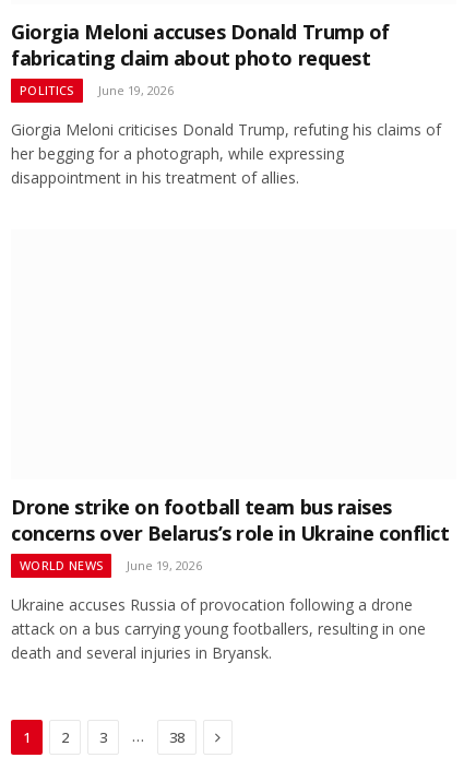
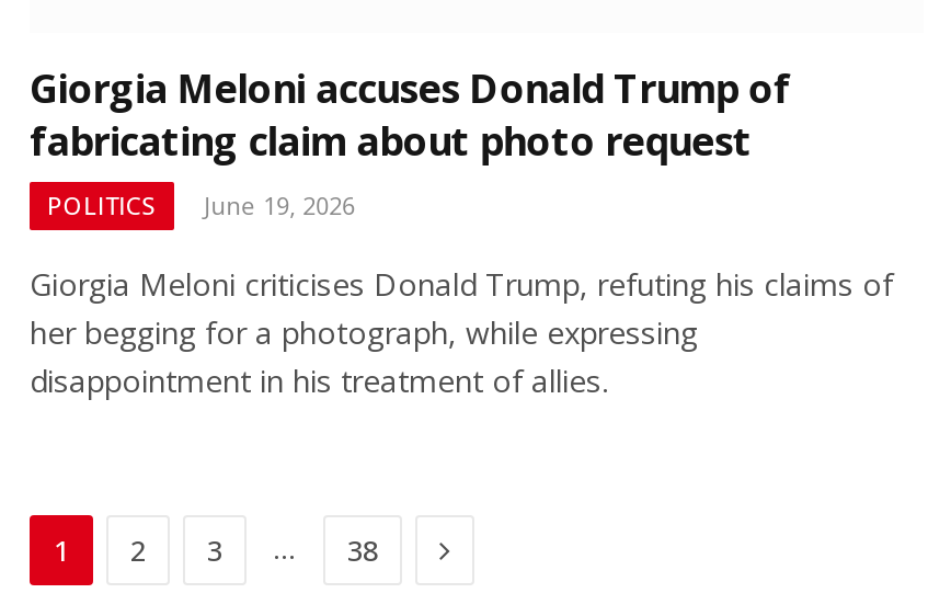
[11,494,449,663] Drone strike on football team bus raises | concerns over Belarus’s role in Ukraine conflict | WORLD NEWS | June 19, 2026 | Ukraine accuses Russia of provocation following a drone | attack on a bus carrying young footballers, resulting in one | death and several injuries in Bryansk. -> none

